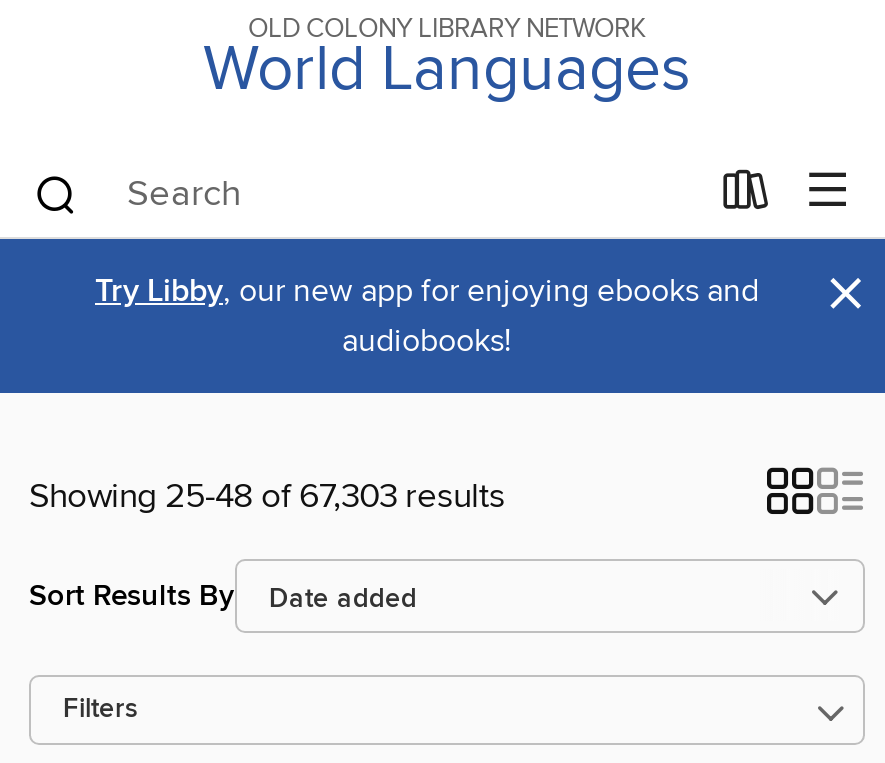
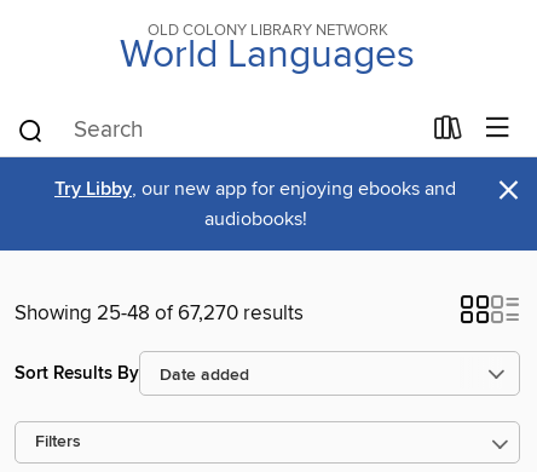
[29,475,505,519] Showing 25-48 of 67,303 results -> [15,300,304,327] Showing 25-48 of 67,270 results

